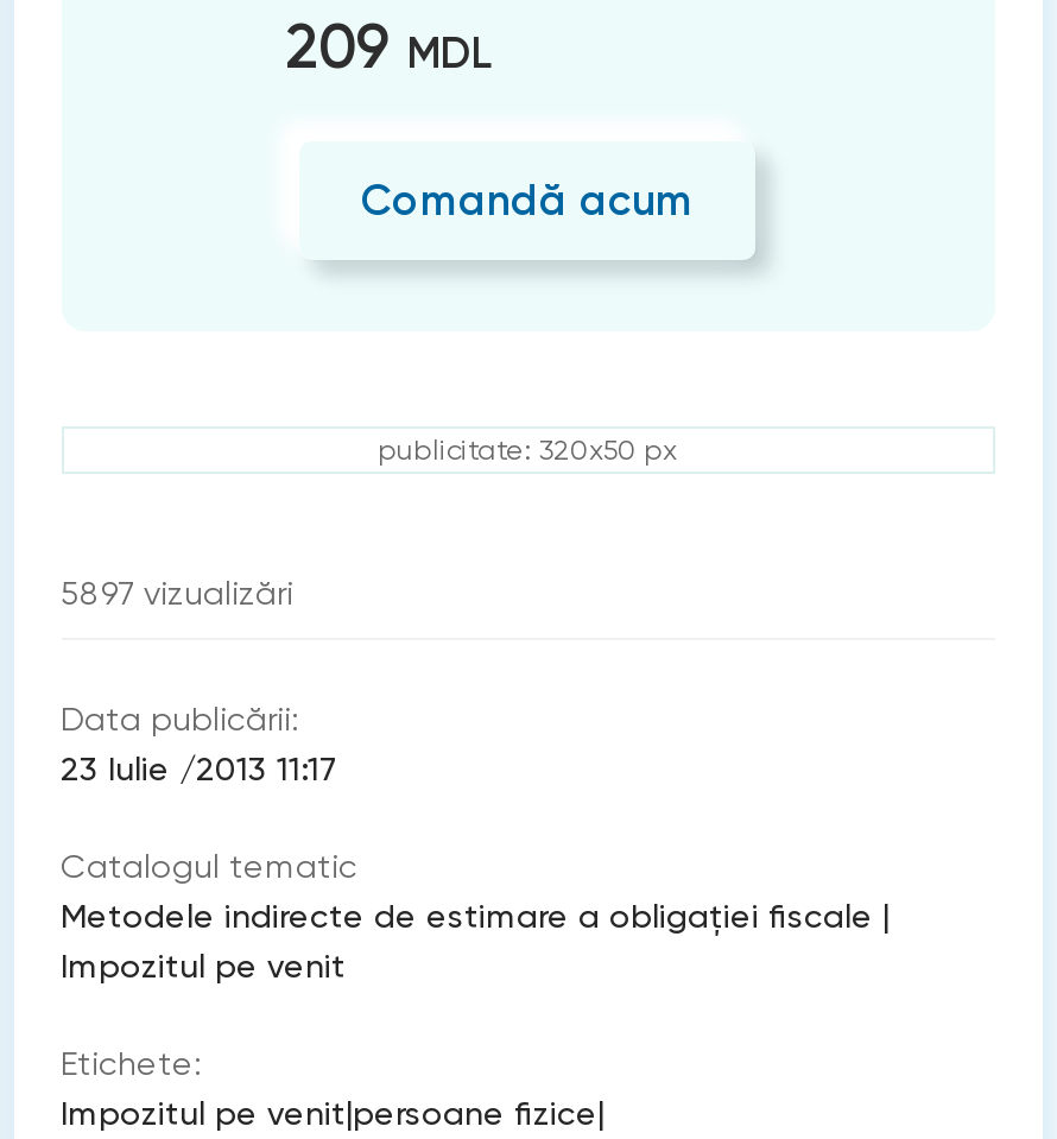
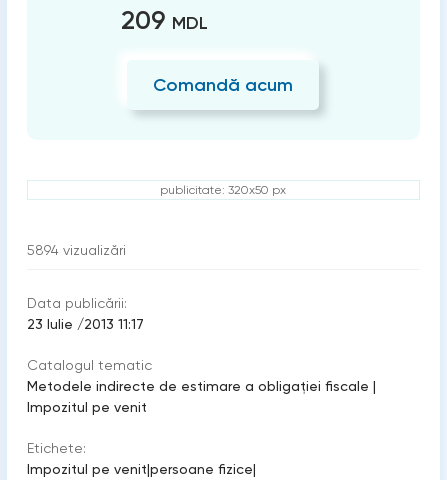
[61,574,293,612] 5897 vizualizări -> [26,242,125,258] 5894 vizualizări

